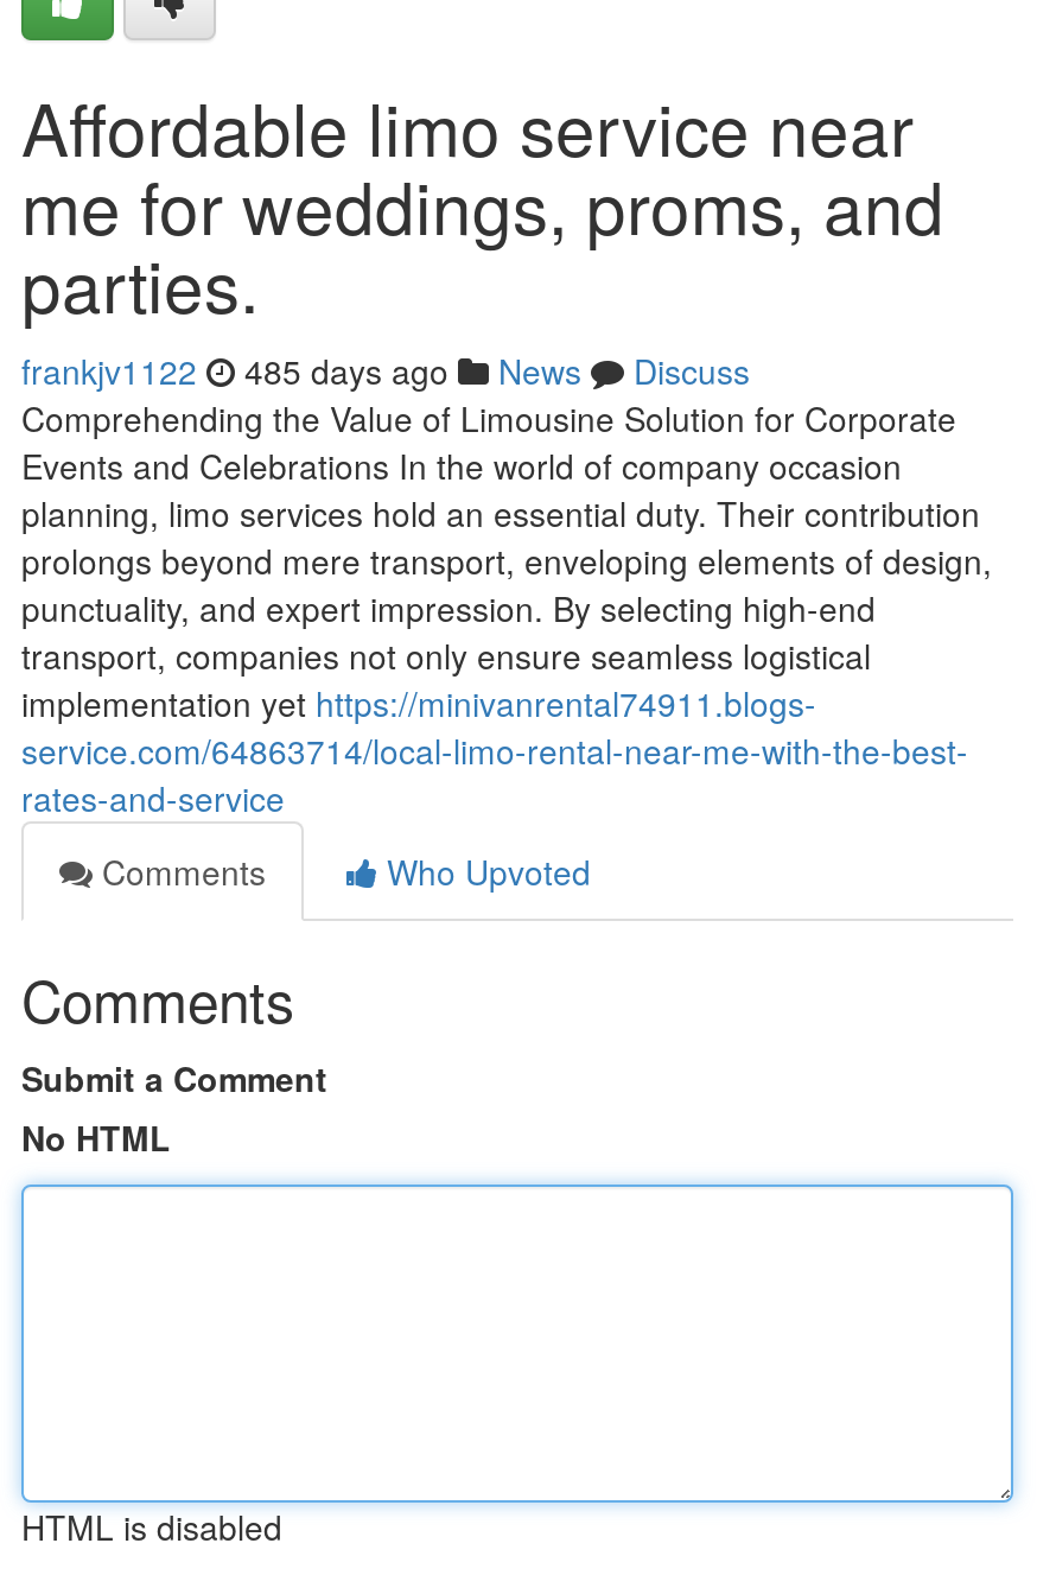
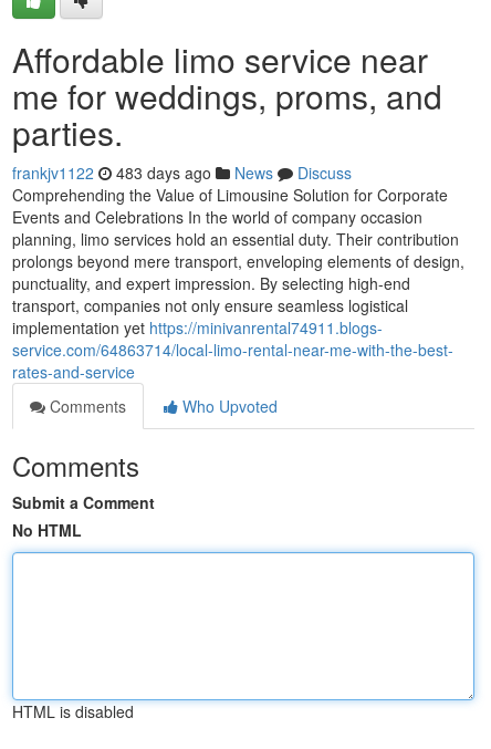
[21,347,750,394] frankjv1122 485 days ago News Discuss -> [12,162,352,184] frankjv1122 483 days ago News Discuss

